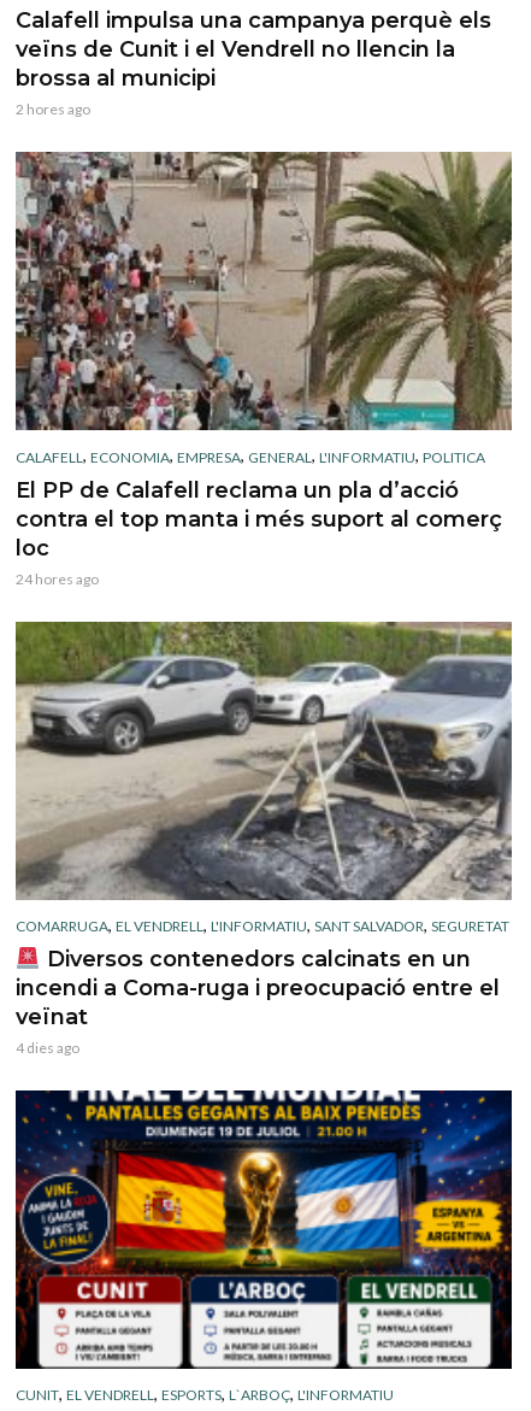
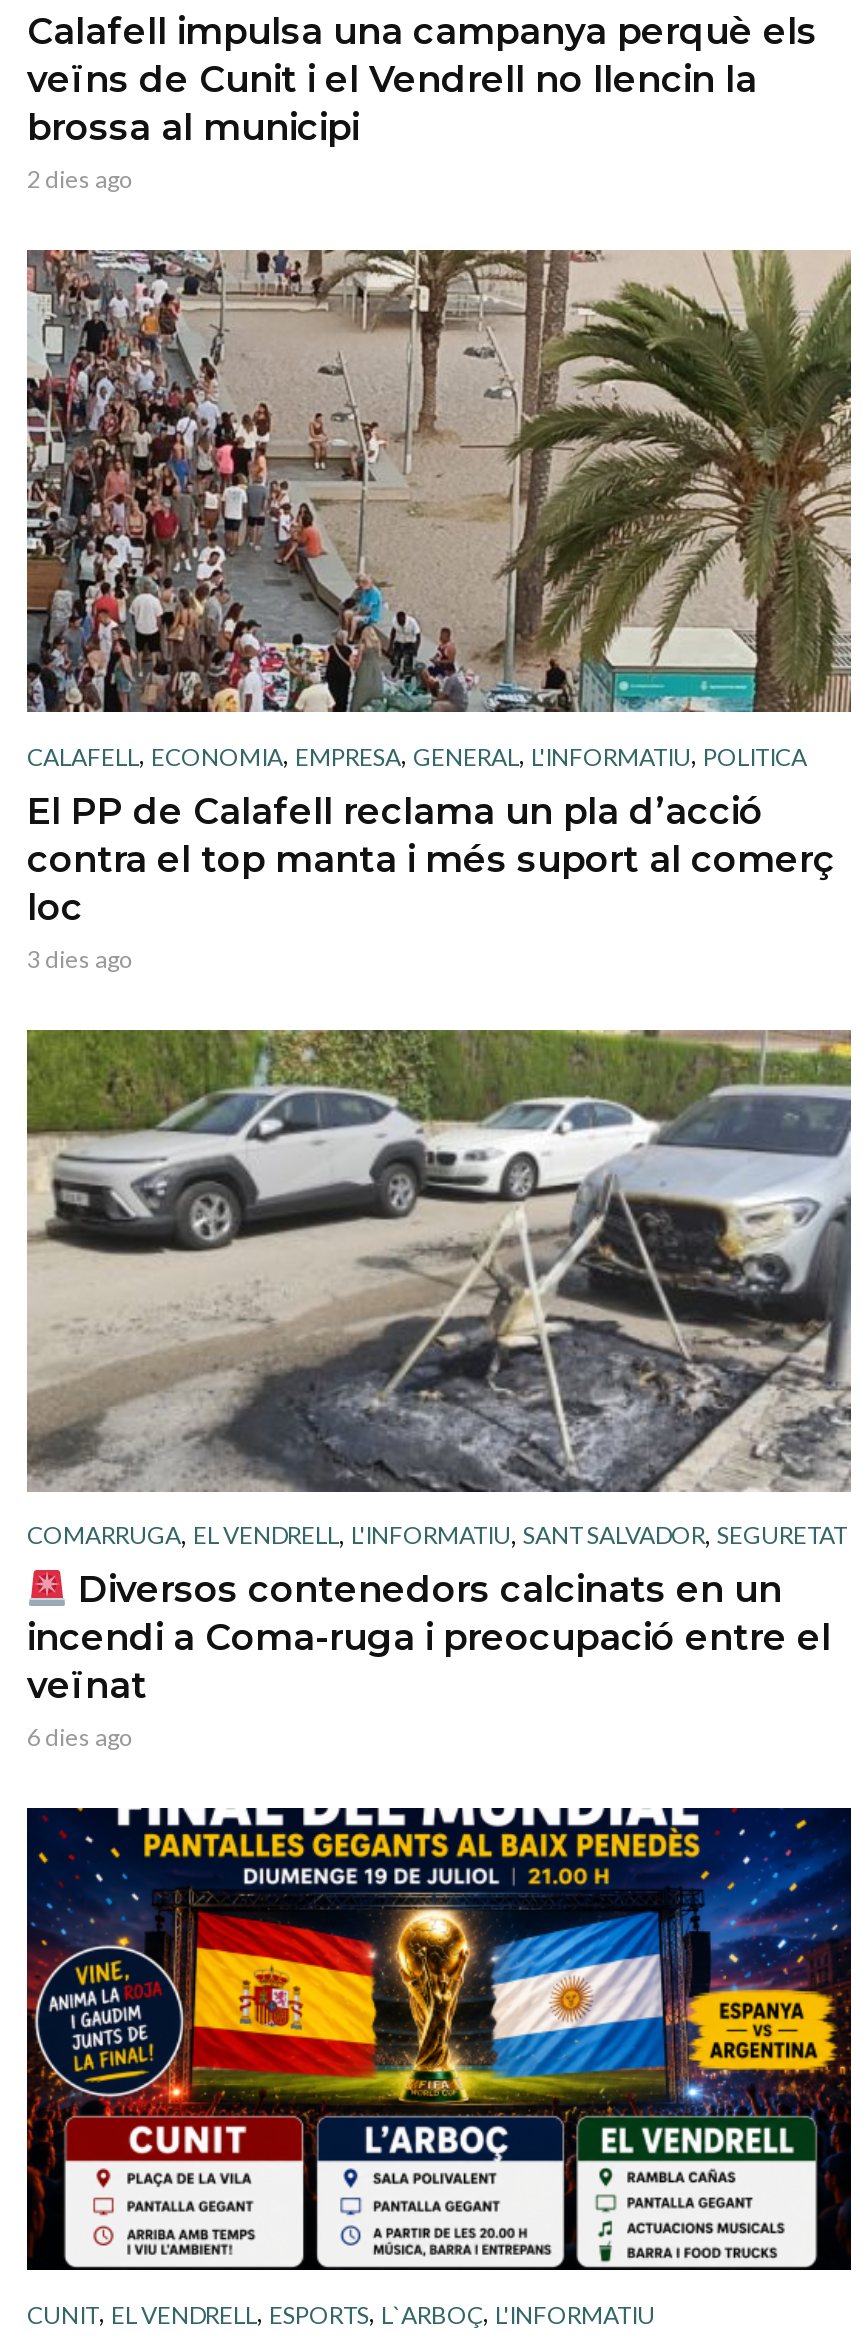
[16,100,90,119] 2 hores ago -> [27,164,133,194] 2 dies ago
[16,570,99,588] 24 hores ago -> [27,943,133,973] 3 dies ago
[16,1039,79,1057] 4 dies ago -> [27,1722,133,1752] 6 dies ago

